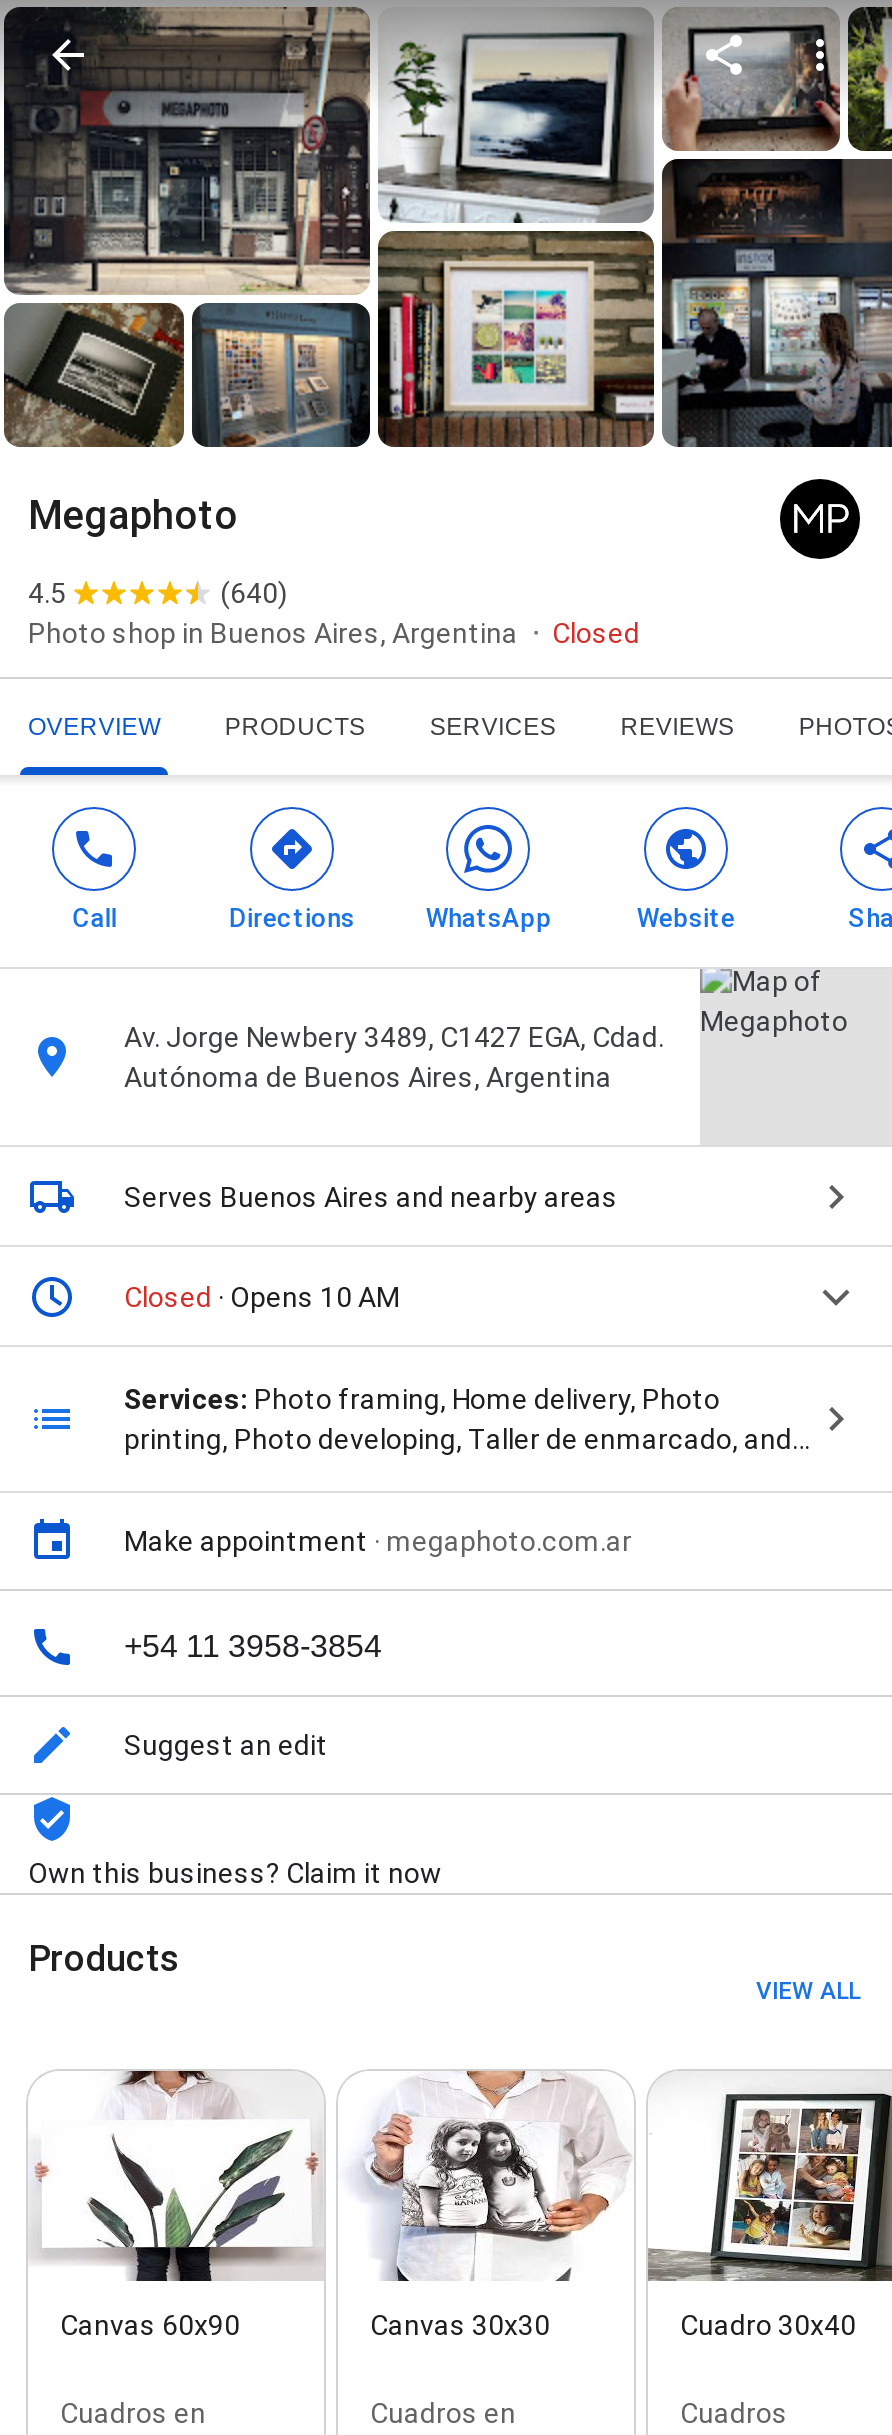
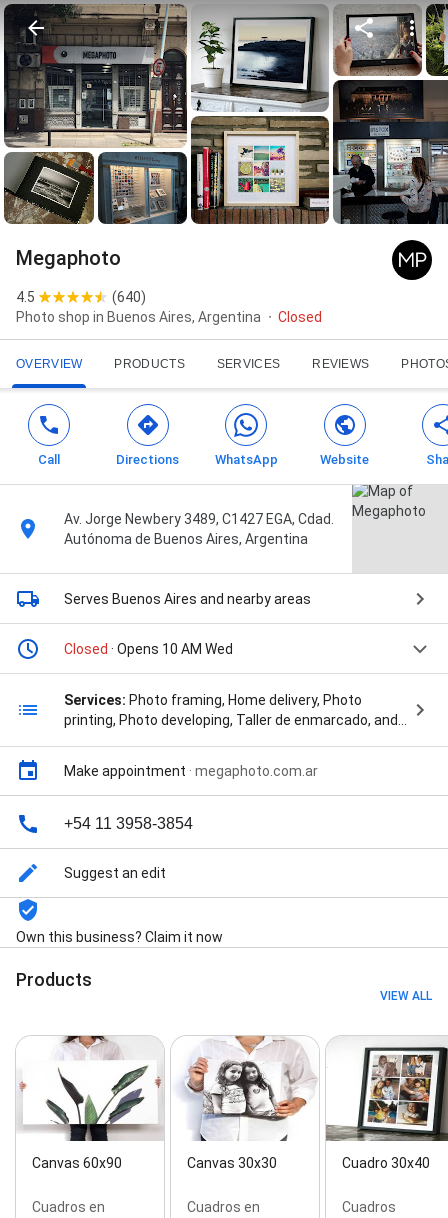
[124,1281,400,1313] Closed · Opens 10 AM -> [64,641,233,657] Closed · Opens 10 AM Wed

